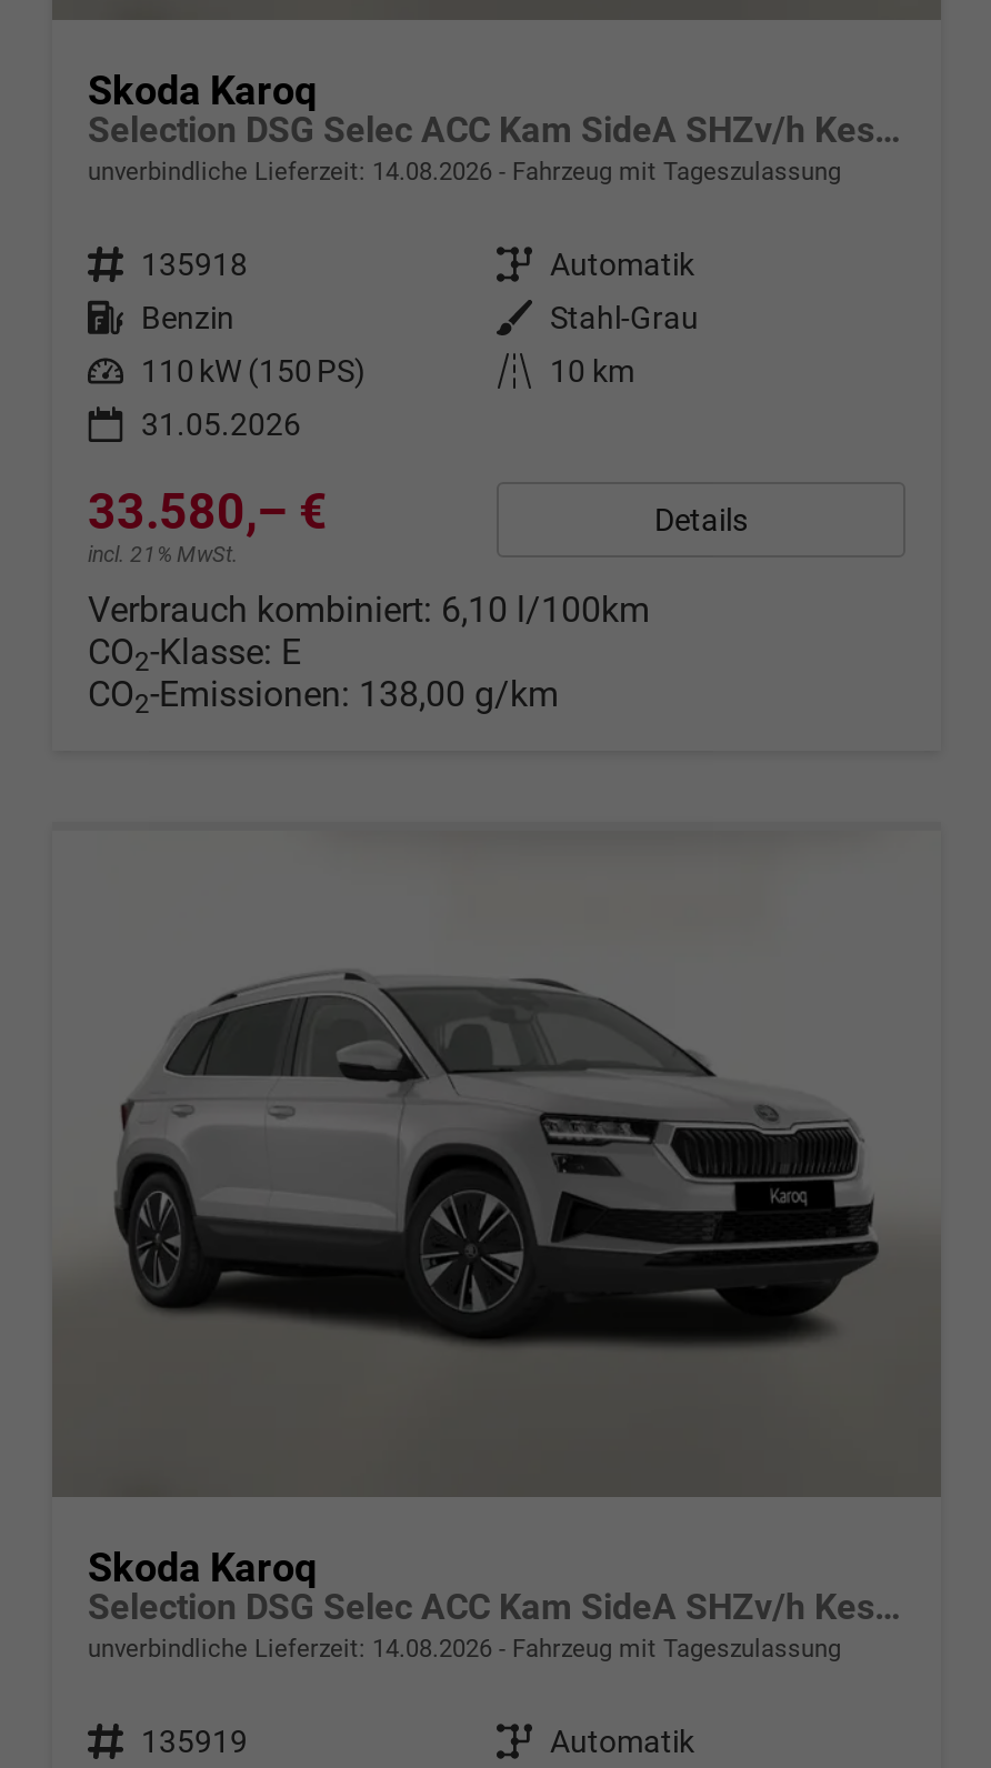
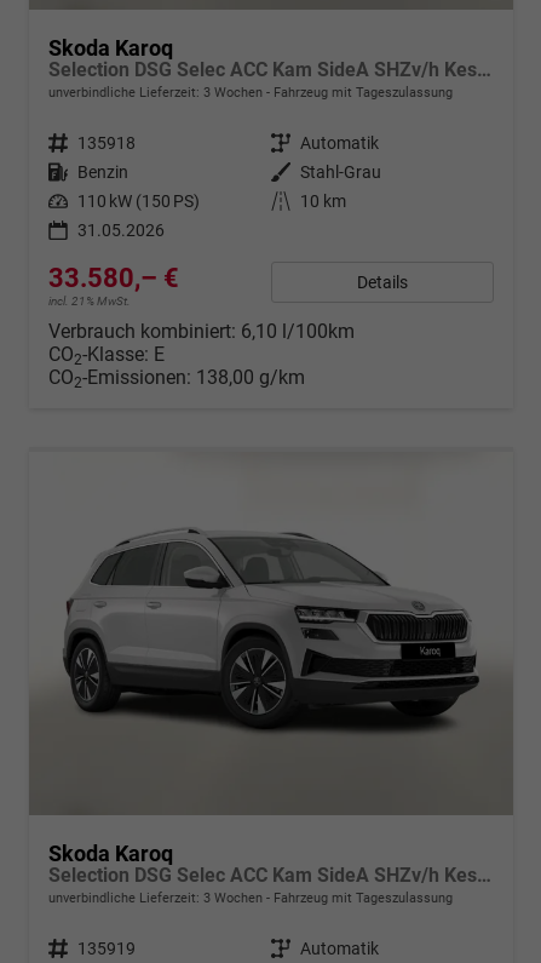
[88,157,841,186] unverbindliche Lieferzeit: 14.08.2026 Fahrzeug mit Tageszulassung -> [48,84,453,100] unverbindliche Lieferzeit: 3 Wochen Fahrzeug mit Tageszulassung
[88,1634,841,1663] unverbindliche Lieferzeit: 14.08.2026 Fahrzeug mit Tageszulassung -> [48,890,453,906] unverbindliche Lieferzeit: 3 Wochen Fahrzeug mit Tageszulassung

